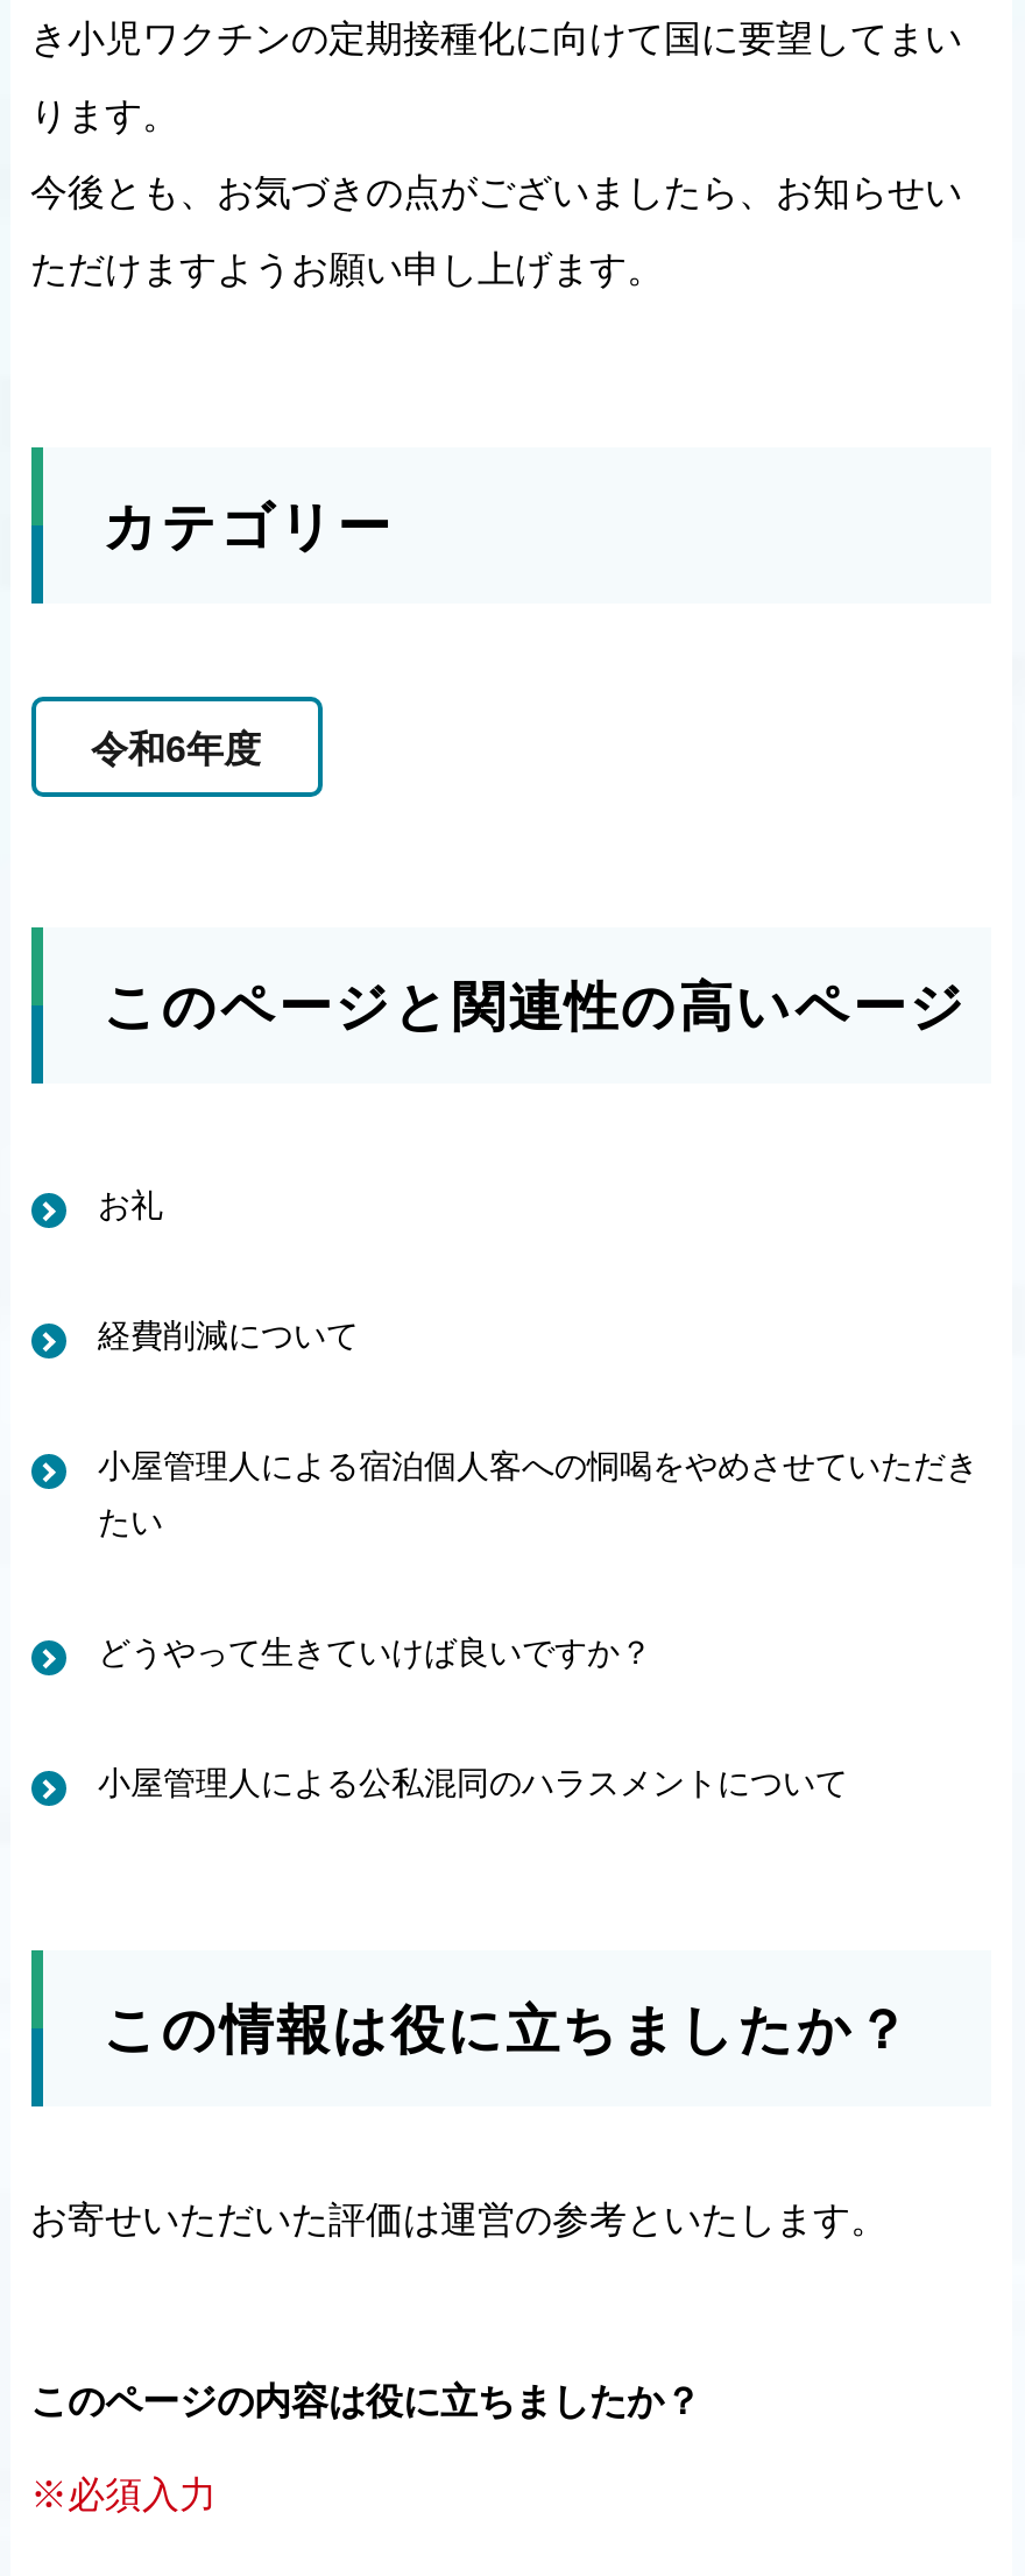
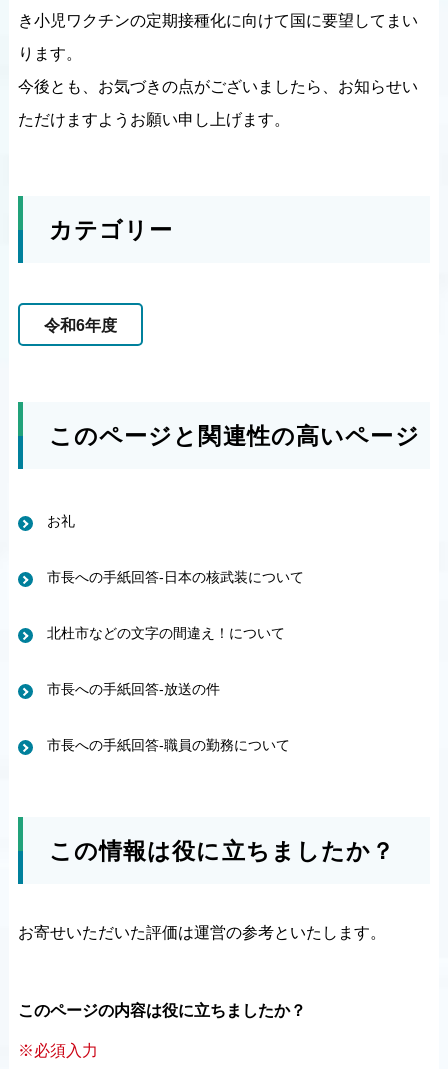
[98,1317,978,1801] 経費削減について | 小屋管理人による宿泊個人客への恫喝をやめさせていただき | たい | どうやって生きていけば良いですか？ | 小屋管理人による公私混同のハラスメントについて -> [46,569,303,753] 市長への手紙回答-日本の核武装について | 北杜市などの文字の間違え！について | 市長への手紙回答-放送の件 | 市長への手紙回答-職員の勤務について

